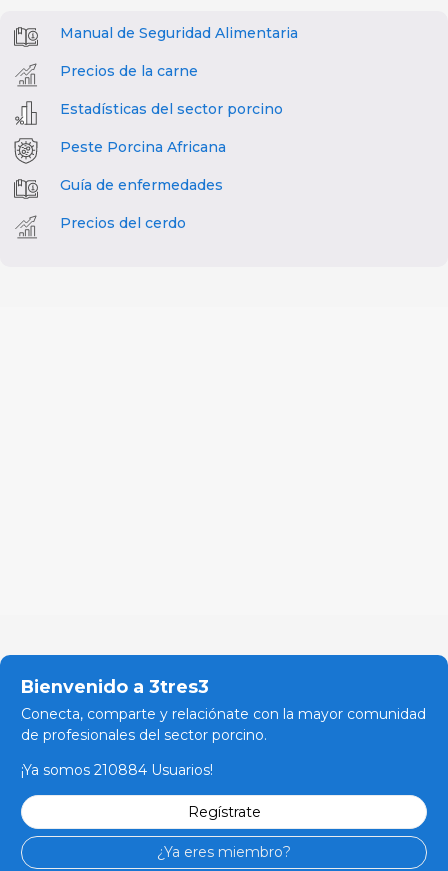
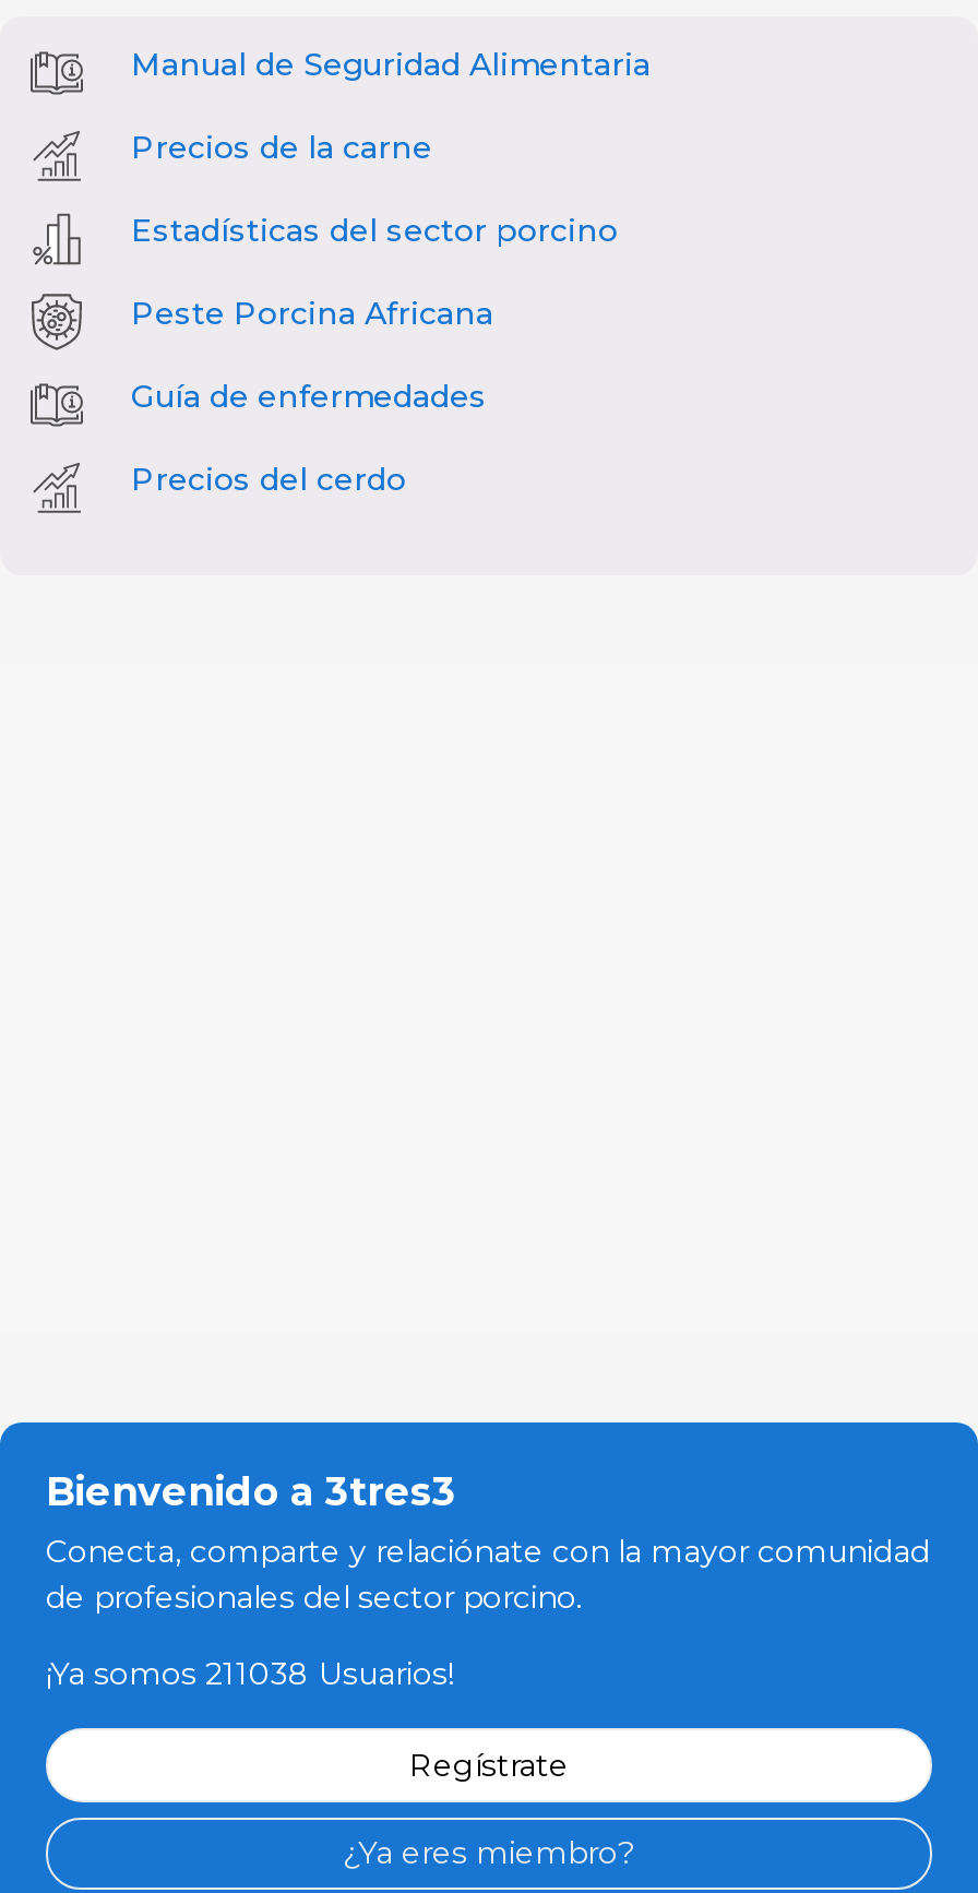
[21,761,213,779] ¡Ya somos 210884 Usuarios! -> [46,1655,454,1694] ¡Ya somos 211038 Usuarios!

